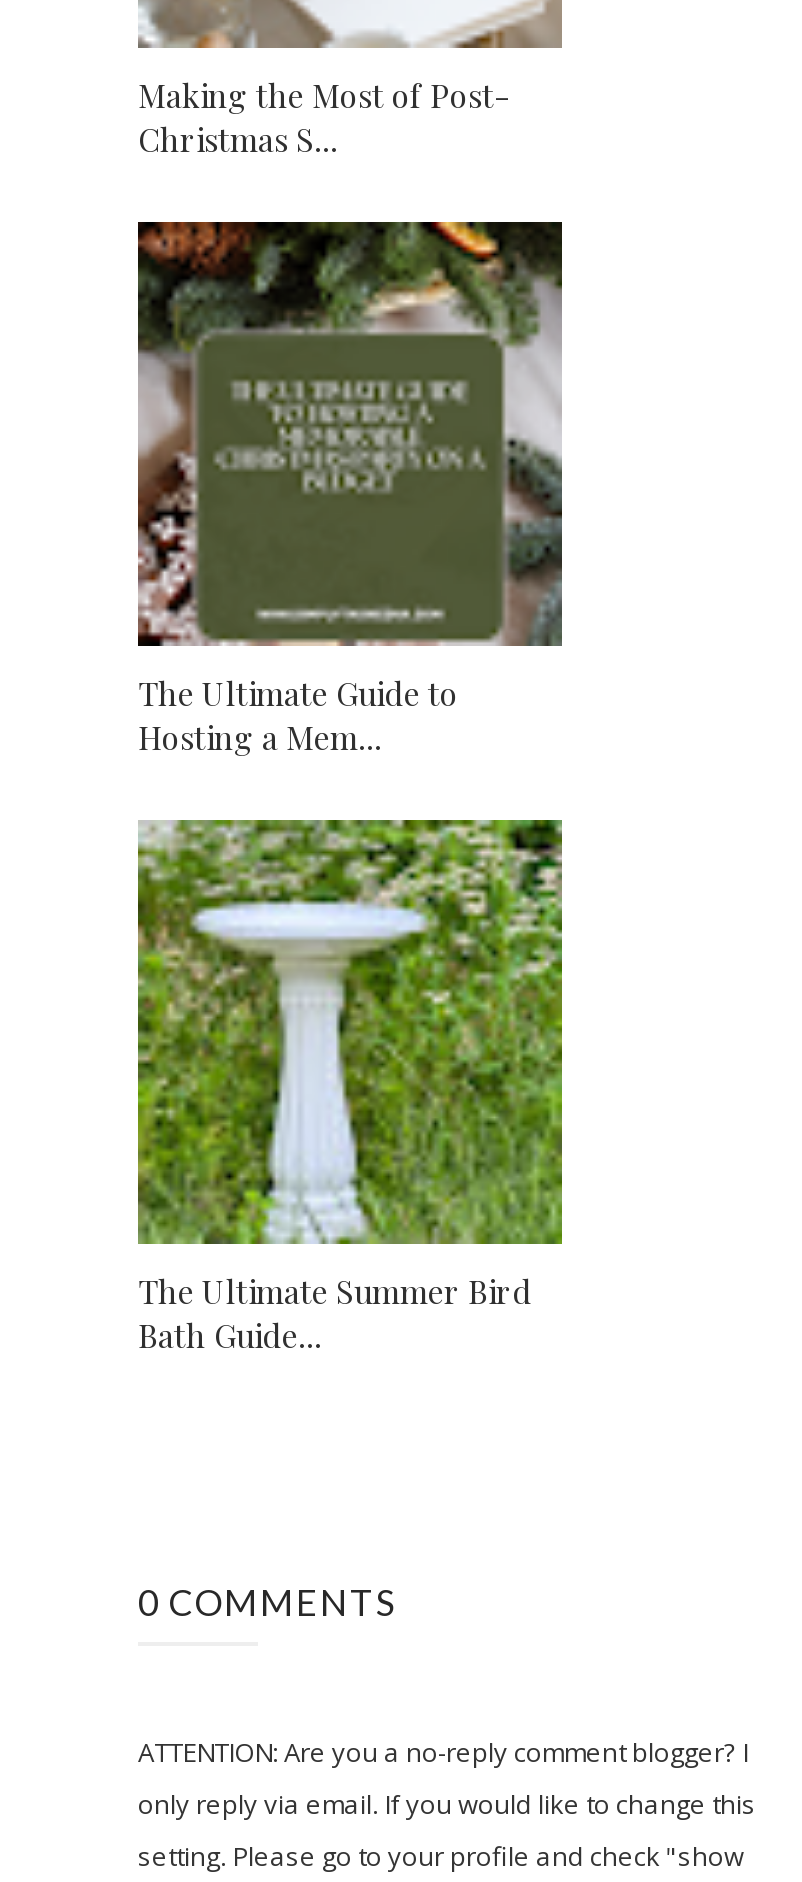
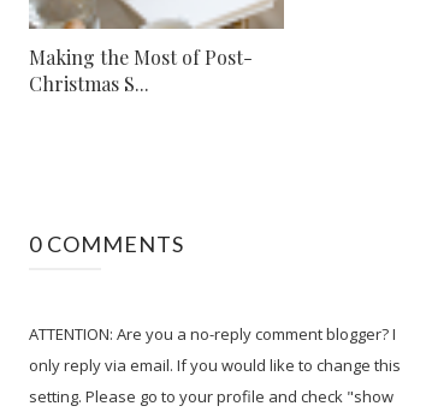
[138,220,564,758] [image] | The Ultimate Guide to | Hosting a Mem... -> none
[136,818,564,1356] [image] | The Ultimate Summer Bird | Bath Guide... -> none

